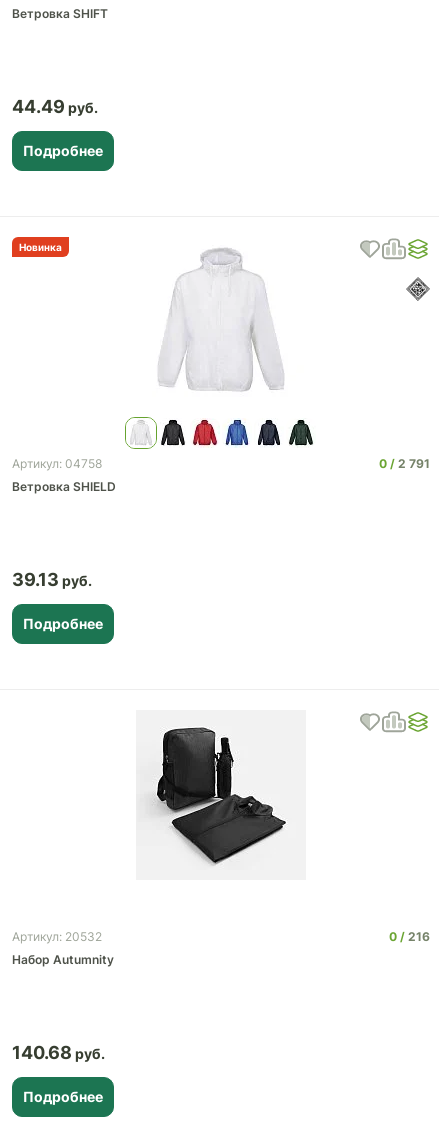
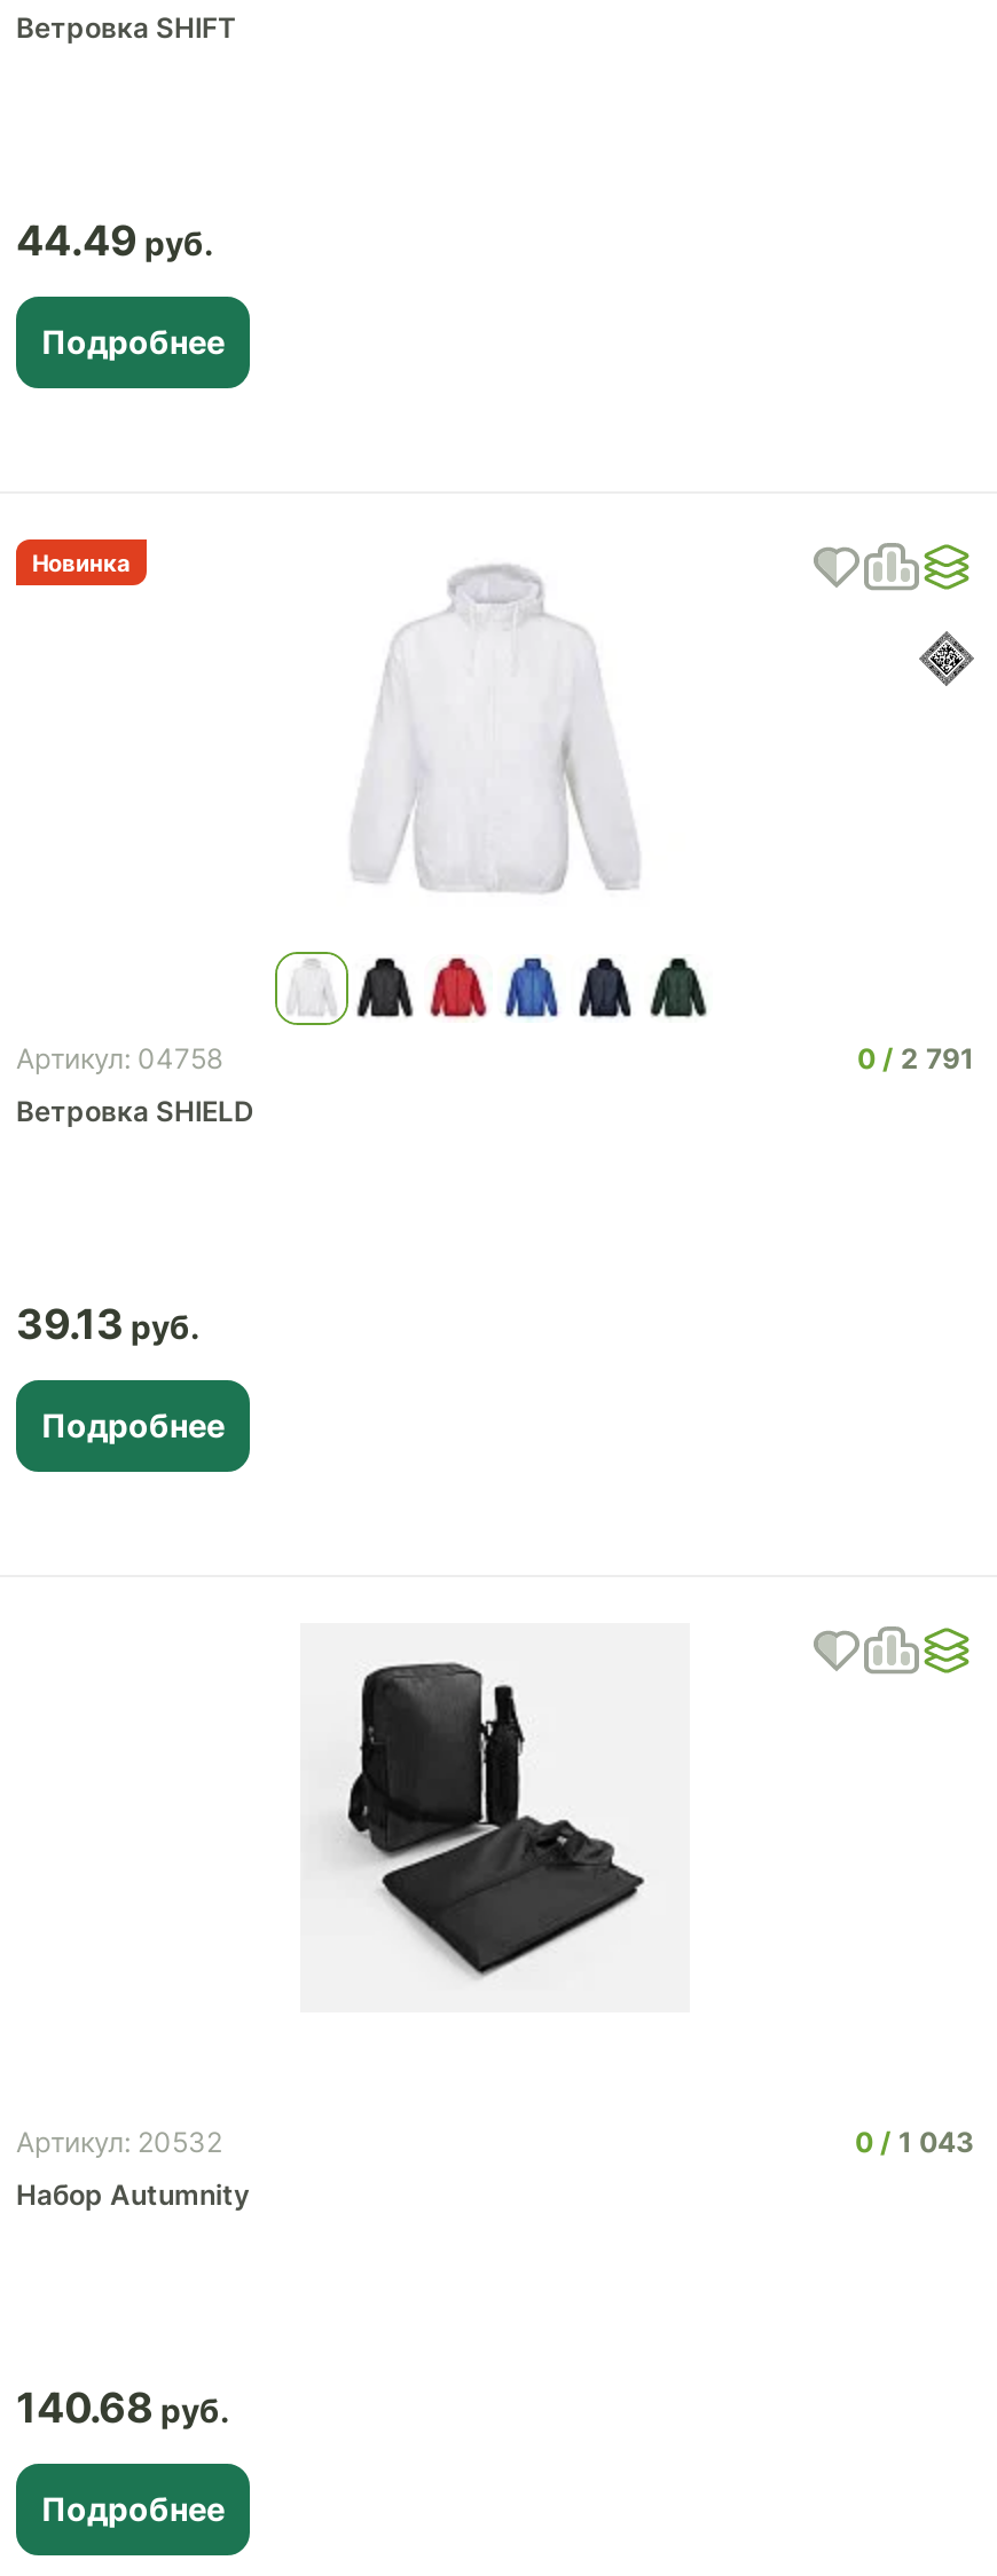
[389,928,430,943] 0 216 -> [855,2124,974,2158] 0 1 043

